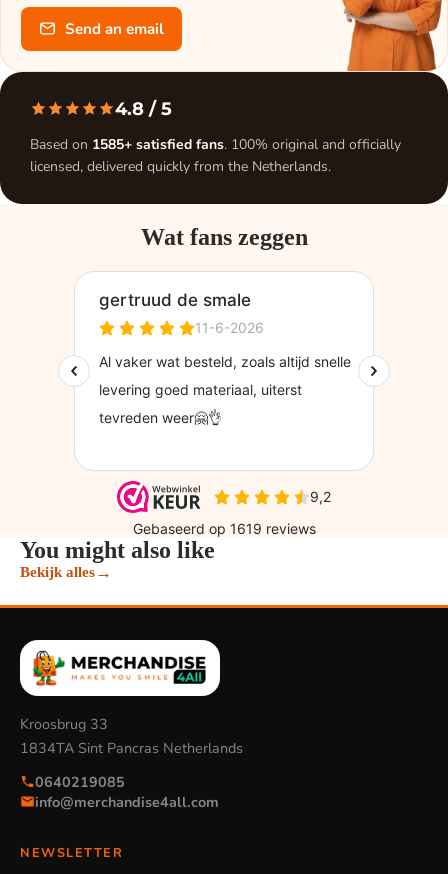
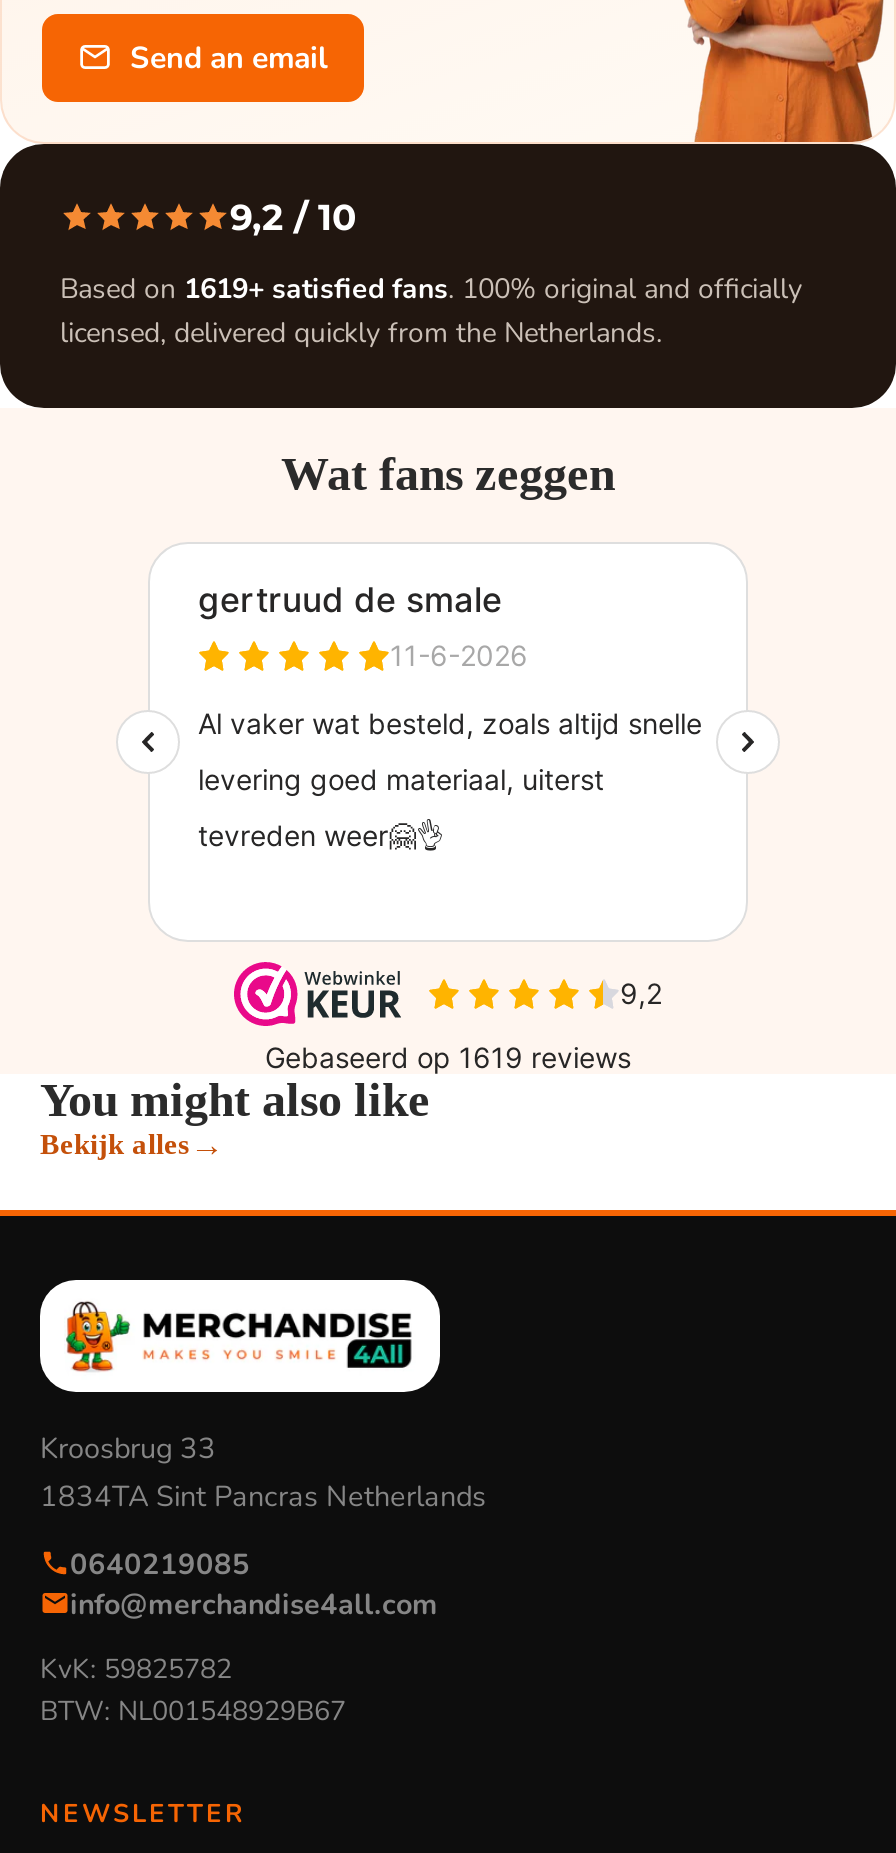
[115,98,172,120] 4.8 / 5 -> [230,196,356,240] 9,2 / 10
[30,135,401,154] Based on 1585+ satisfied fans. 100% original and officially -> [60,270,802,308] Based on 1619+ satisfied fans. 100% original and officially
none -> [40,1650,346,1730] KvK: 59825782 | BTW: NL001548929B67

